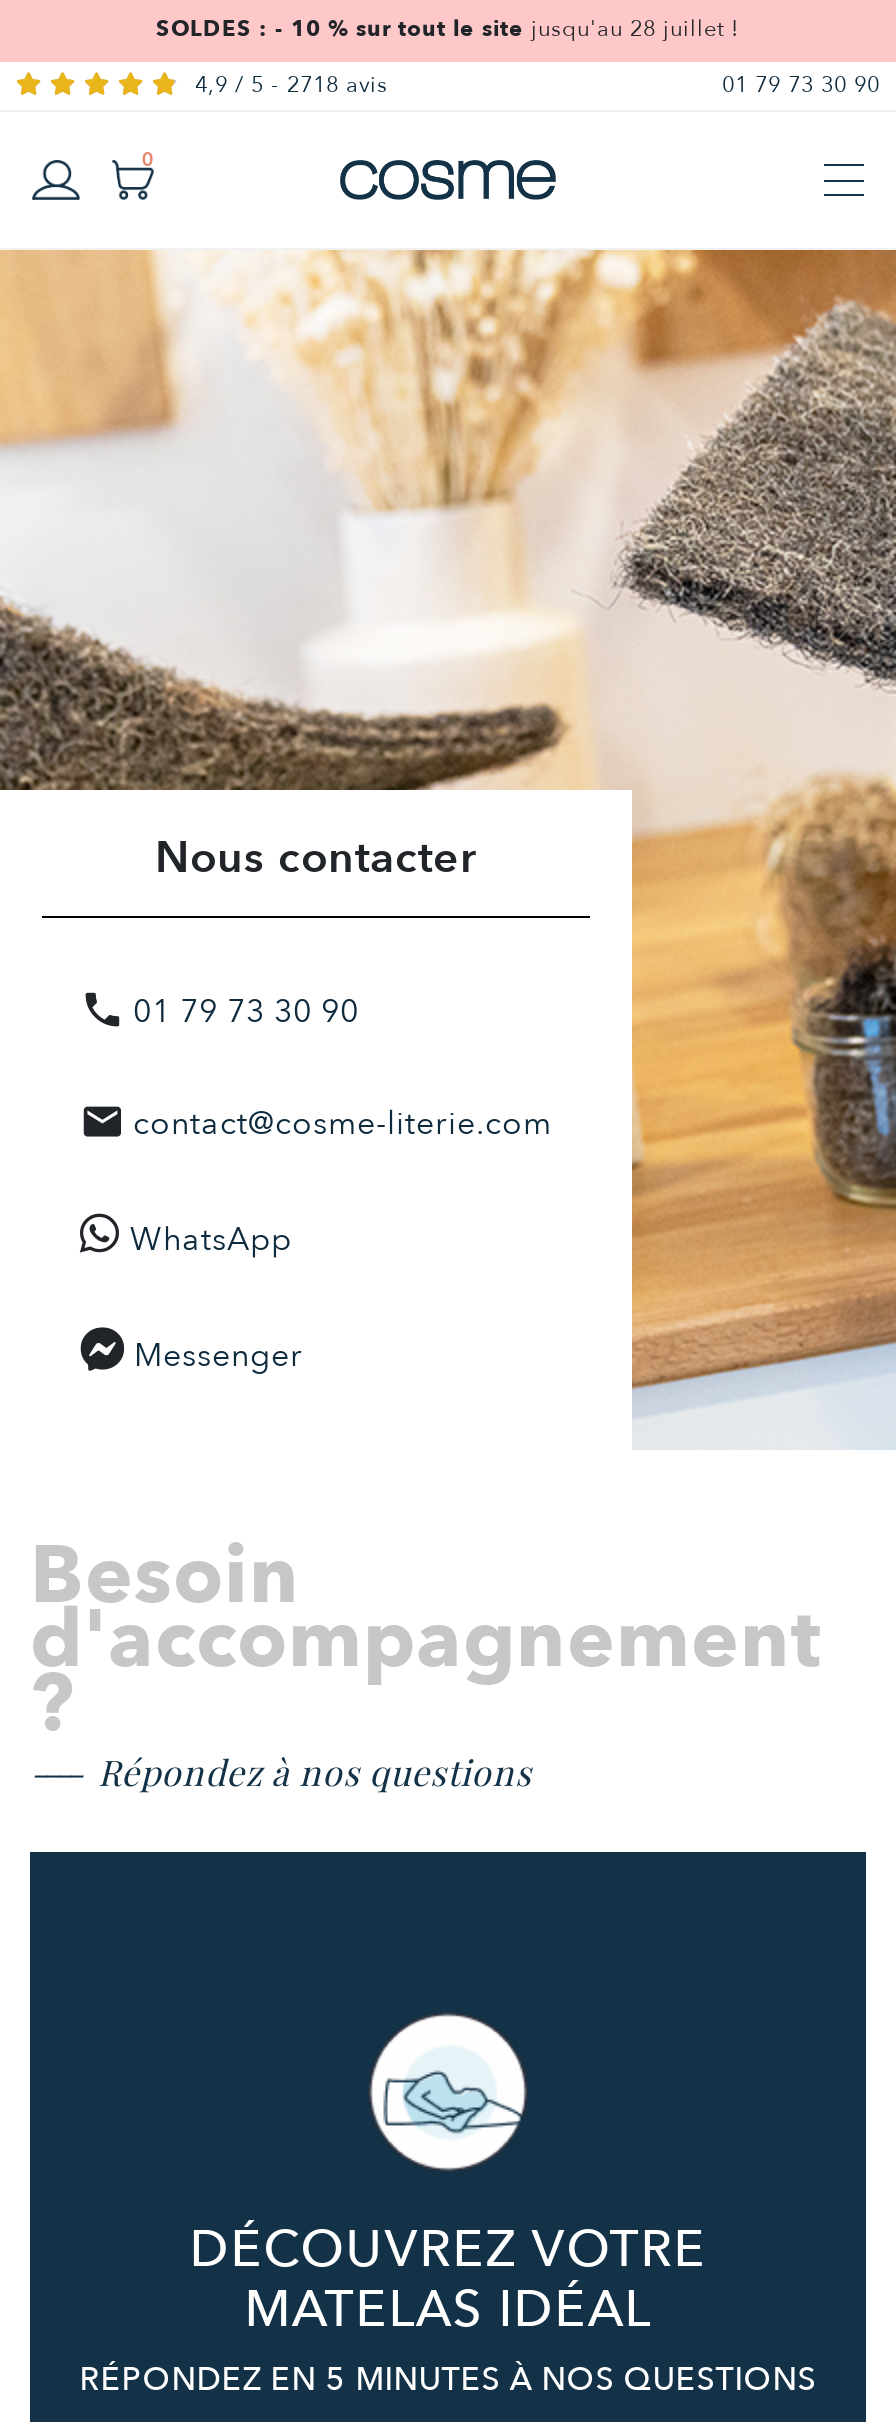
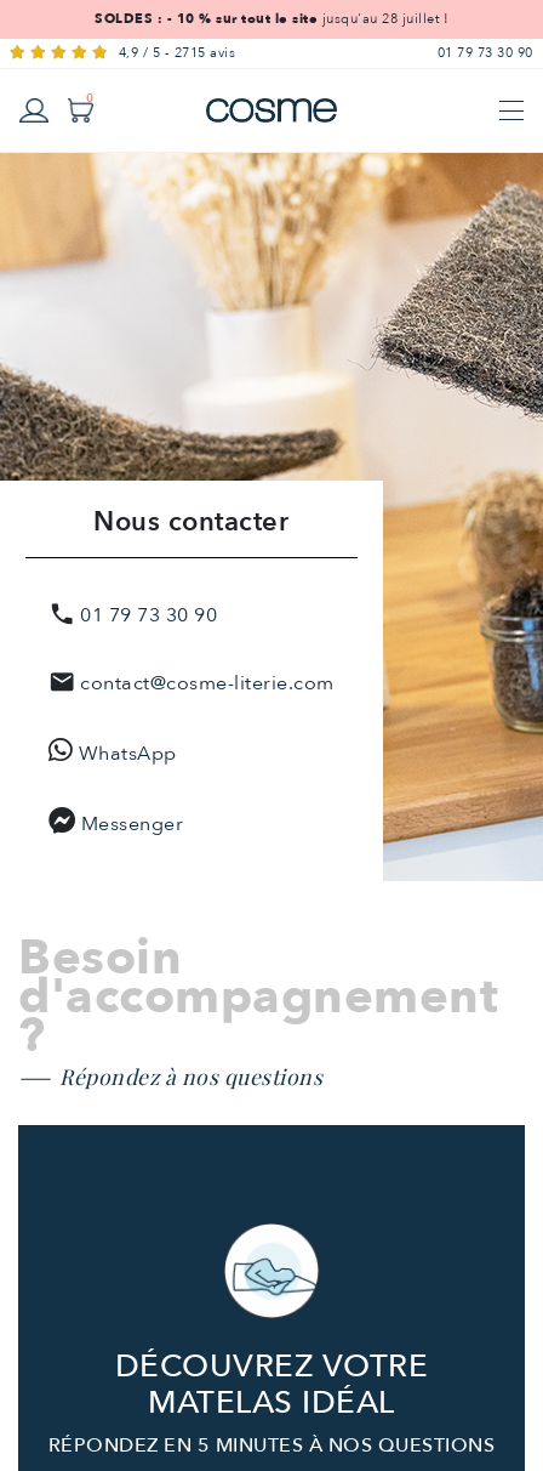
[195,70,388,100] 4,9 / 5 - 2718 avis -> [118,44,235,62] 4,9 / 5 - 2715 avis

